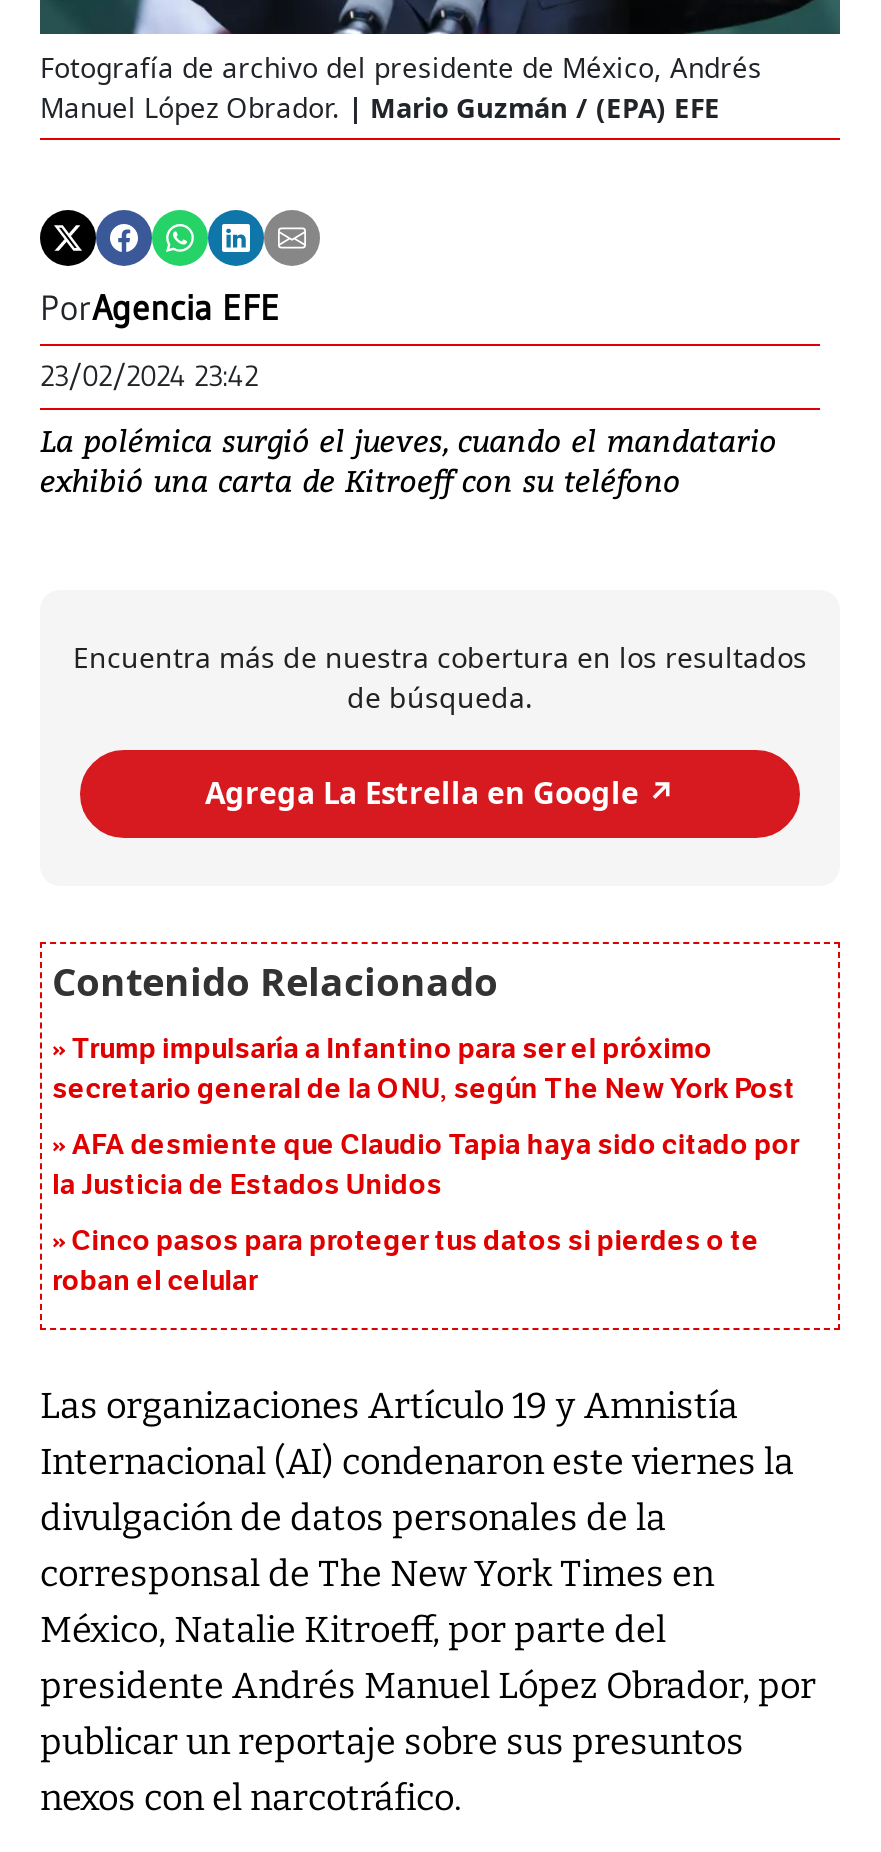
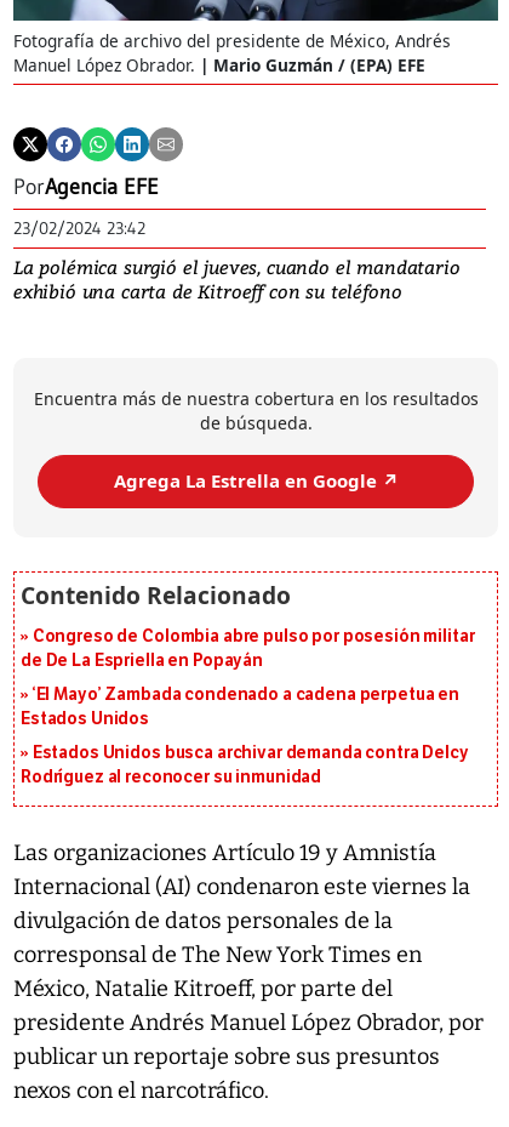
[52,1031,795,1105] Trump impulsaría a Infantino para ser el próximo | secretario general de la ONU, según The New York Post -> [21,626,474,670] Congreso de Colombia abre pulso por posesión militar | de De La Espriella en Popayán
[52,1127,799,1201] AFA desmiente que Claudio Tapia haya sido citado por | la Justicia de Estados Unidos -> [21,684,459,729] ‘El Mayo’ Zambada condenado a cadena perpetua en | Estados Unidos
[52,1223,759,1297] Cinco pasos para proteger tus datos si pierdes o te | roban el celular -> [21,742,469,787] Estados Unidos busca archivar demanda contra Delcy | Rodríguez al reconocer su inmunidad

